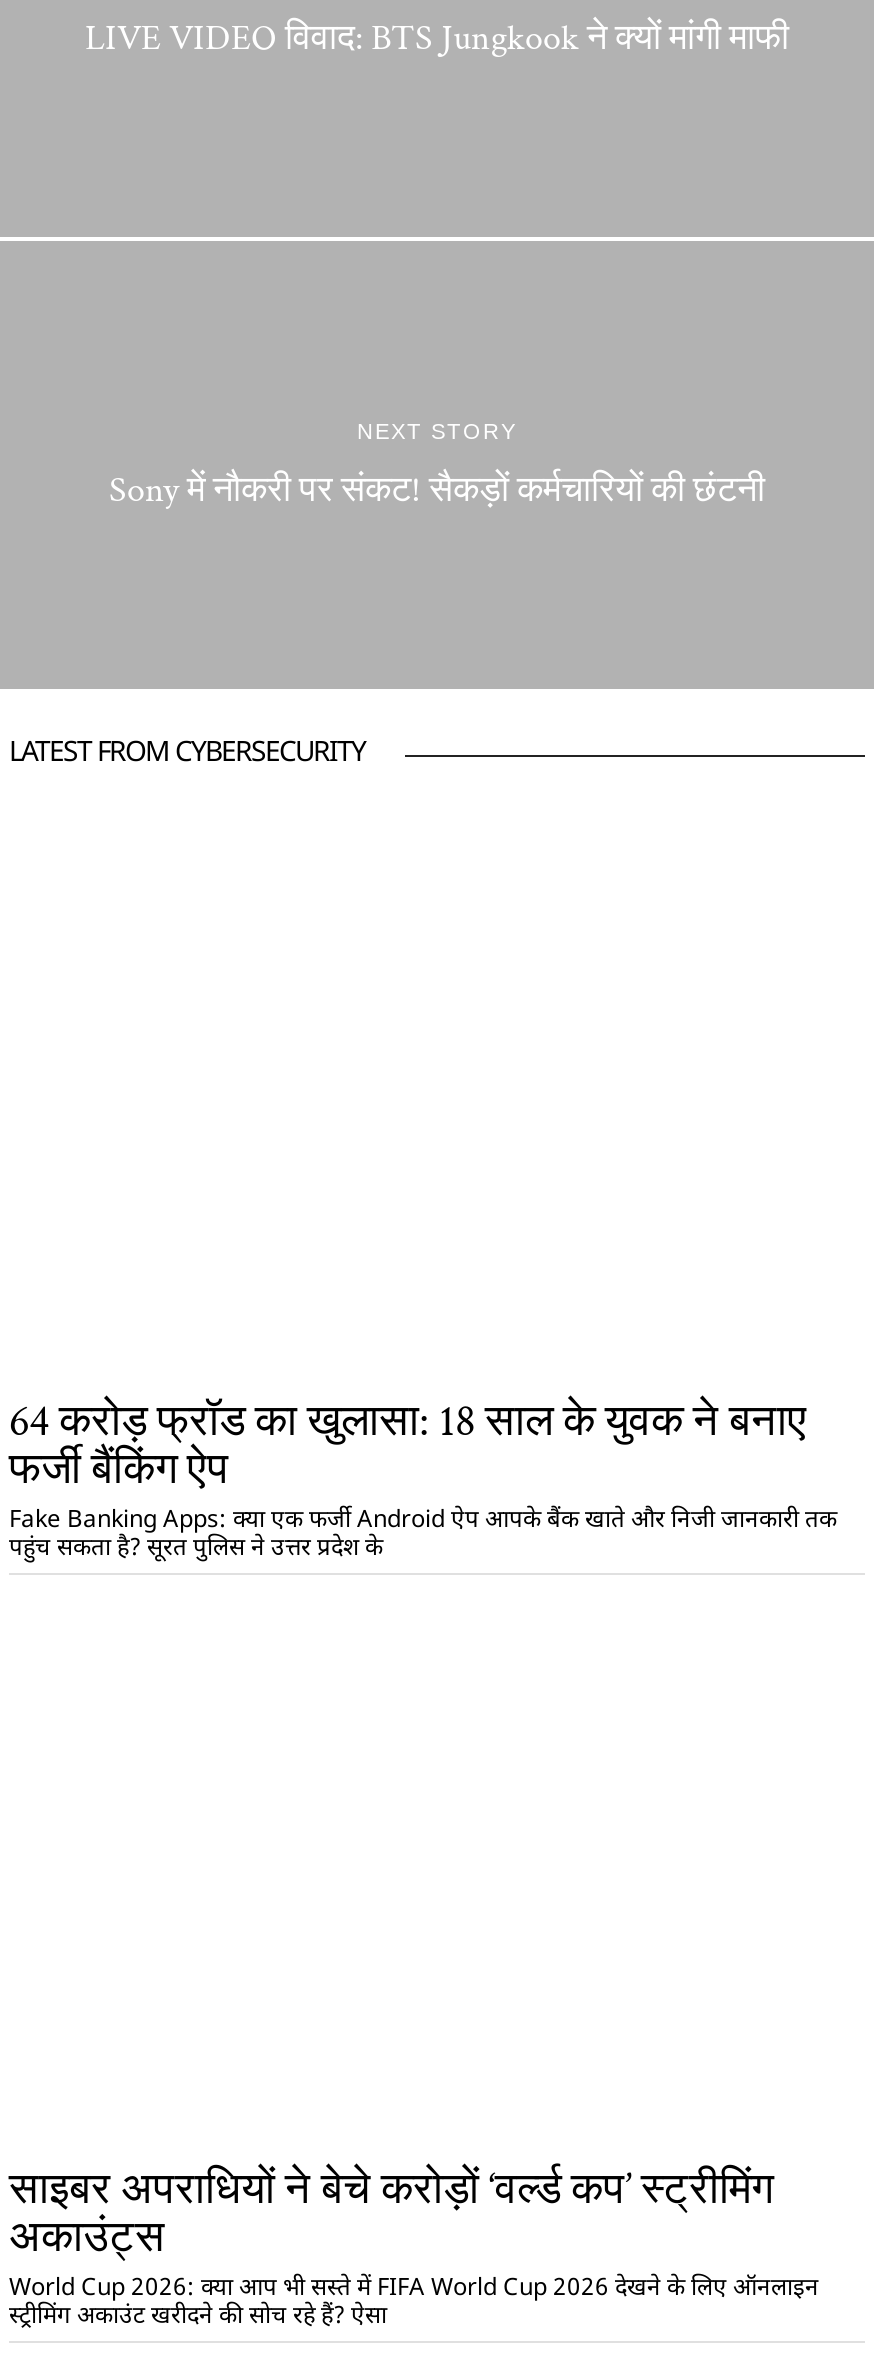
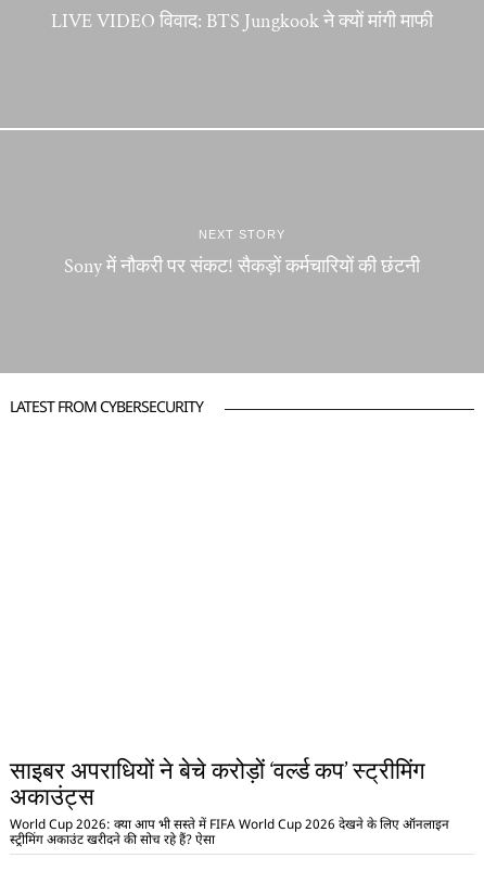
[9,1392,837,1566] 64 करोड़ फ्रॉड का खुलासा: 18 साल के युवक ने बनाए | फर्जी बैंकिंग ऐप | Fake Banking Apps: क्या एक फर्जी Android ऐप आपके बैंक खाते और निजी जानकारी तक | पहुंच सकता है? सूरत पुलिस ने उत्तर प्रदेश के -> none

